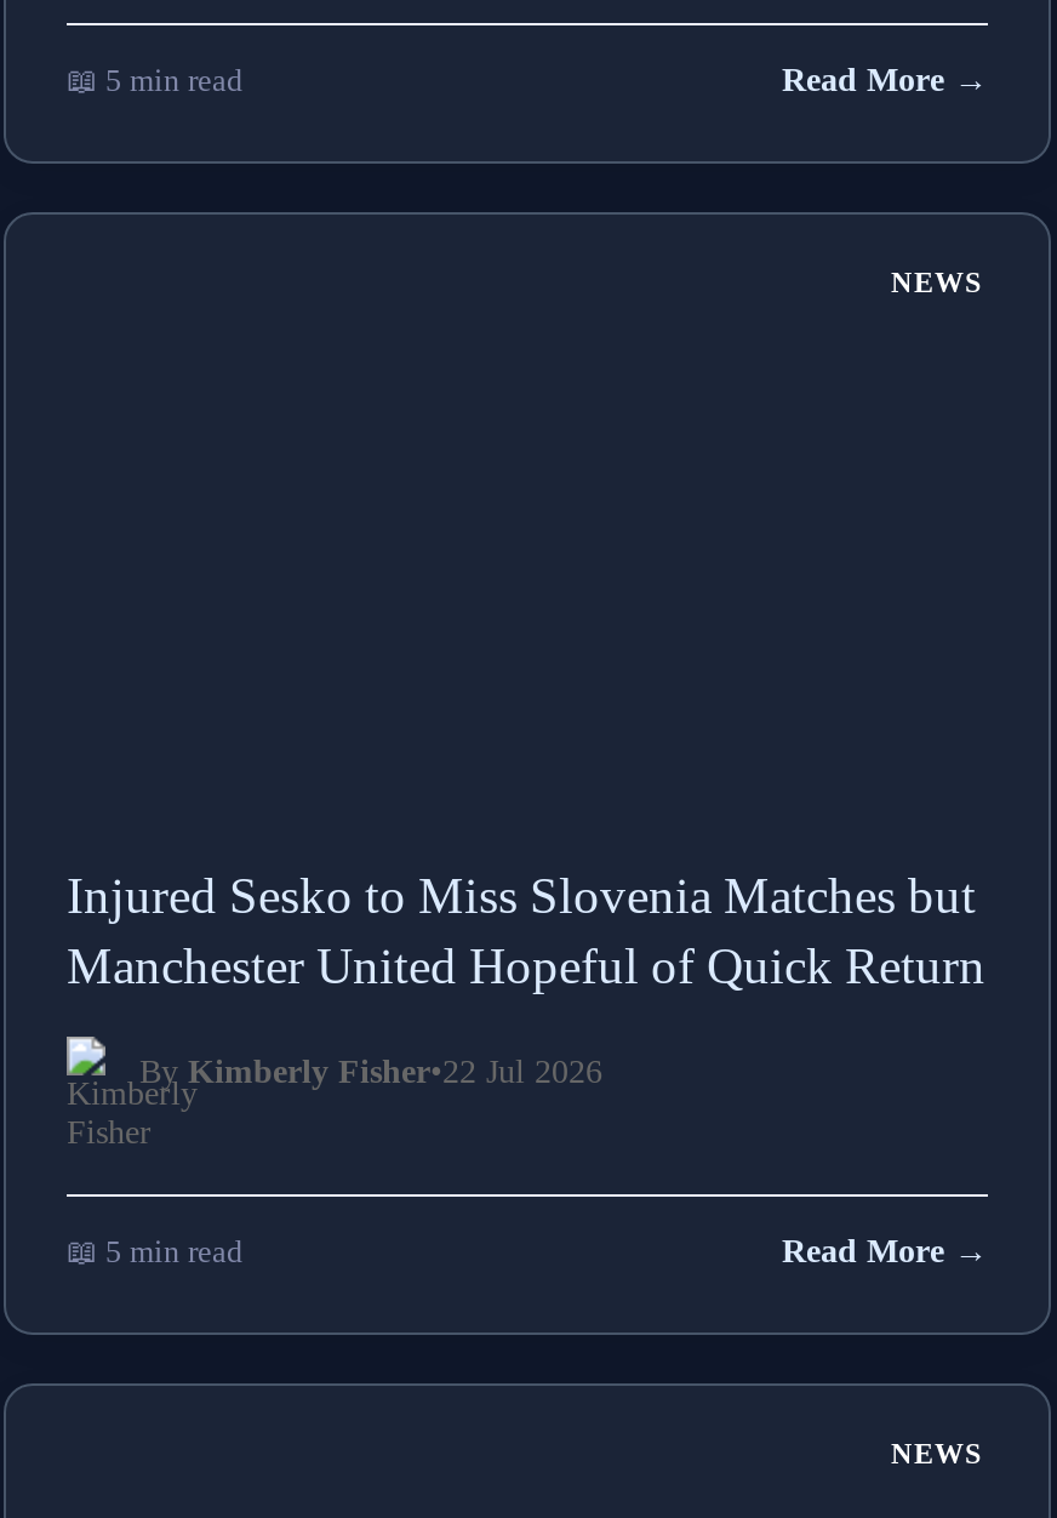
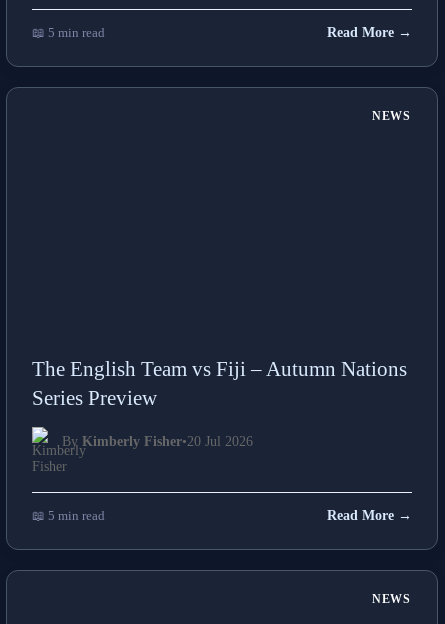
[67,866,985,992] Injured Sesko to Miss Slovenia Matches but | Manchester United Hopeful of Quick Return -> [32,357,407,409] The English Team vs Fiji – Autumn Nations | Series Preview
[139,1053,602,1089] By Kimberly Fisher•22 Jul 2026 -> [62,434,253,449] By Kimberly Fisher•20 Jul 2026

